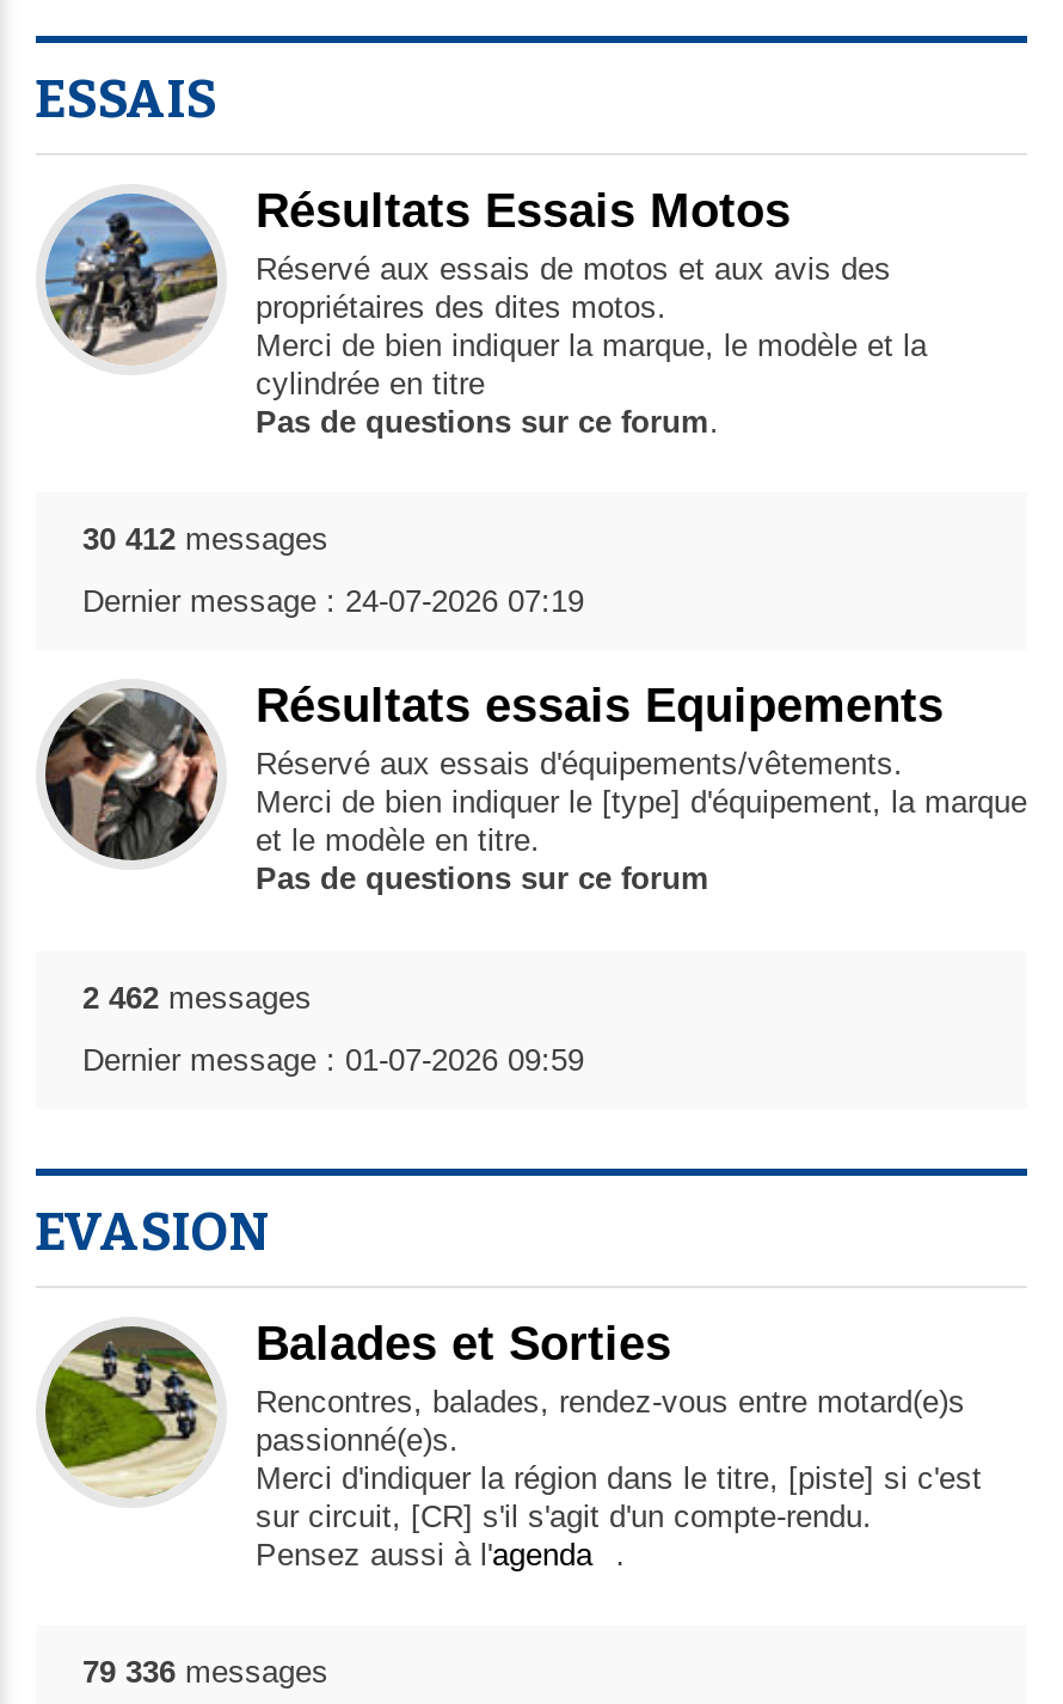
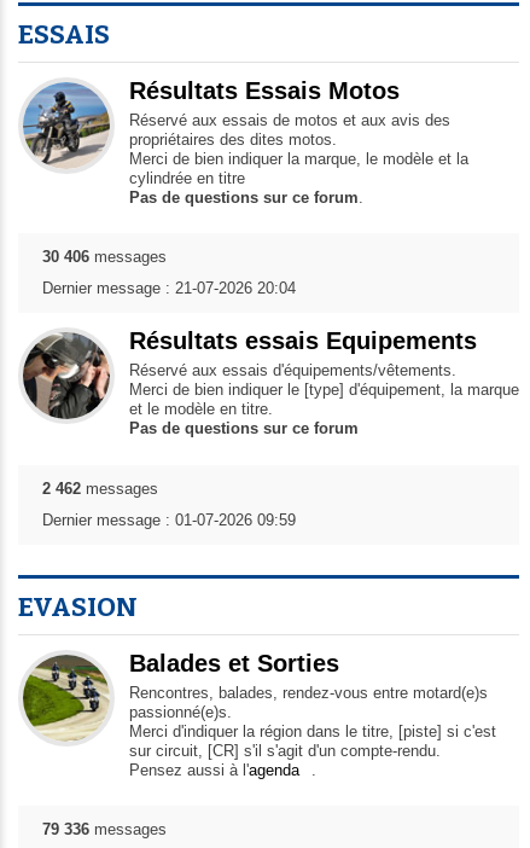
[82,522,328,558] 30 412 messages -> [42,248,166,266] 30 406 messages
[82,584,584,620] Dernier message : 24-07-2026 07:19 -> [42,280,295,298] Dernier message : 21-07-2026 20:04

